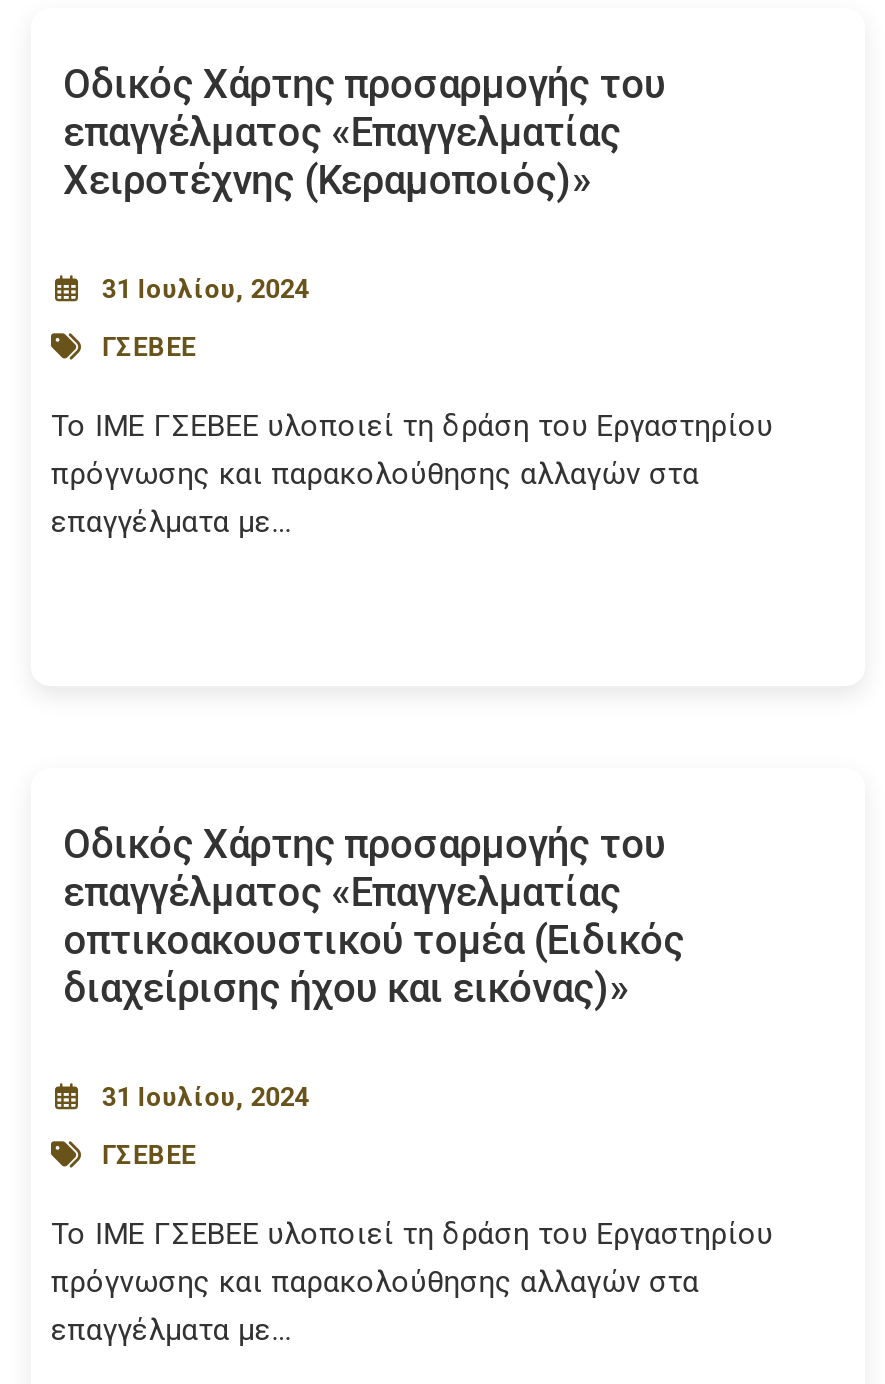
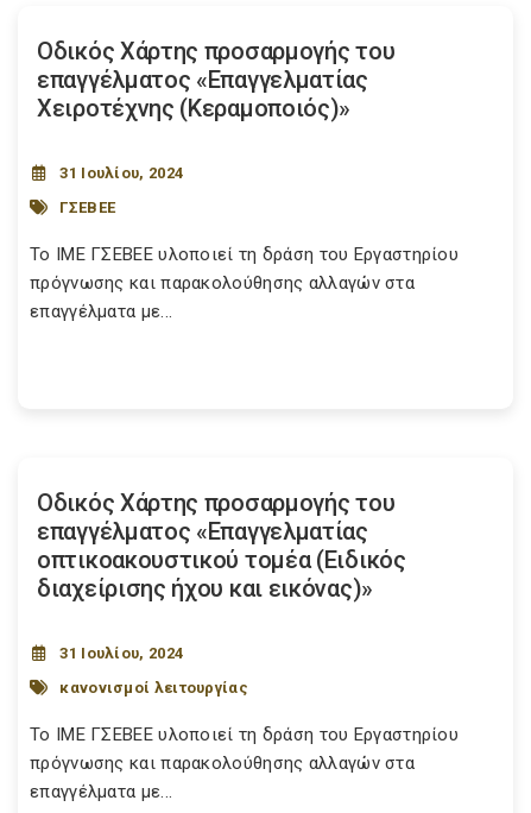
[102,1139,195,1169] ΓΣΕΒΕΕ -> [60,678,248,696] κανονισμοί λειτουργίας

